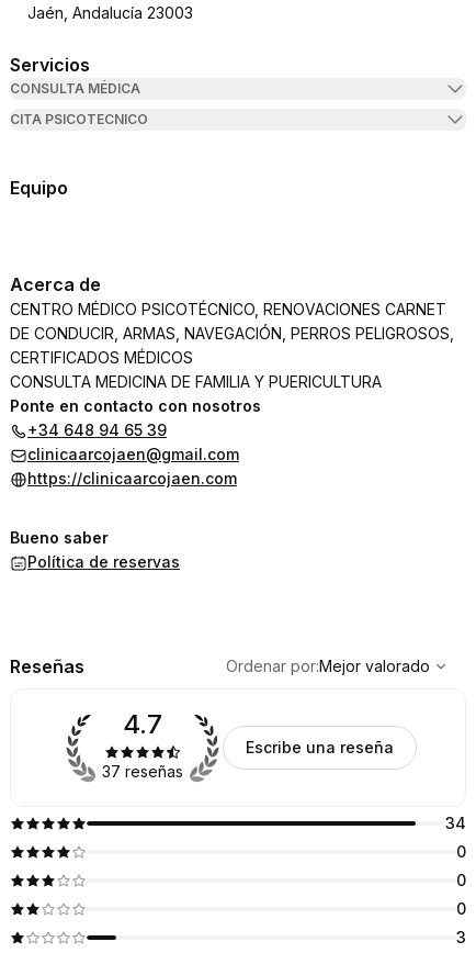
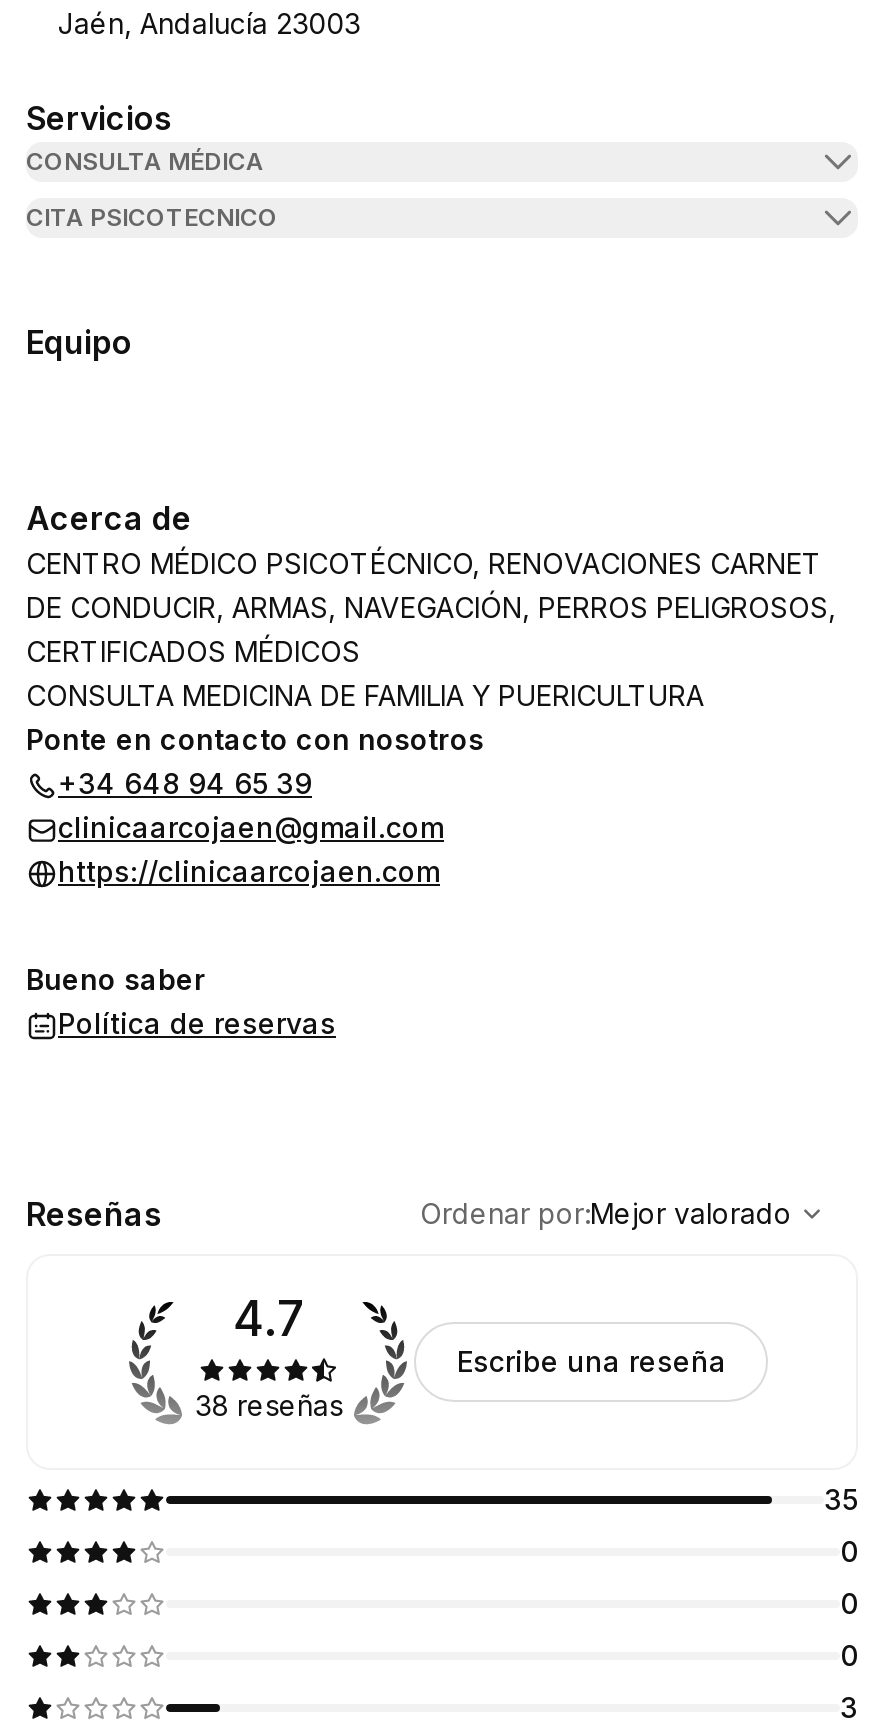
[103,762,184,781] 37 reseñas -> [195,1388,343,1422] 38 reseñas
[445,814,466,832] 34 -> [824,1482,858,1516] 35

